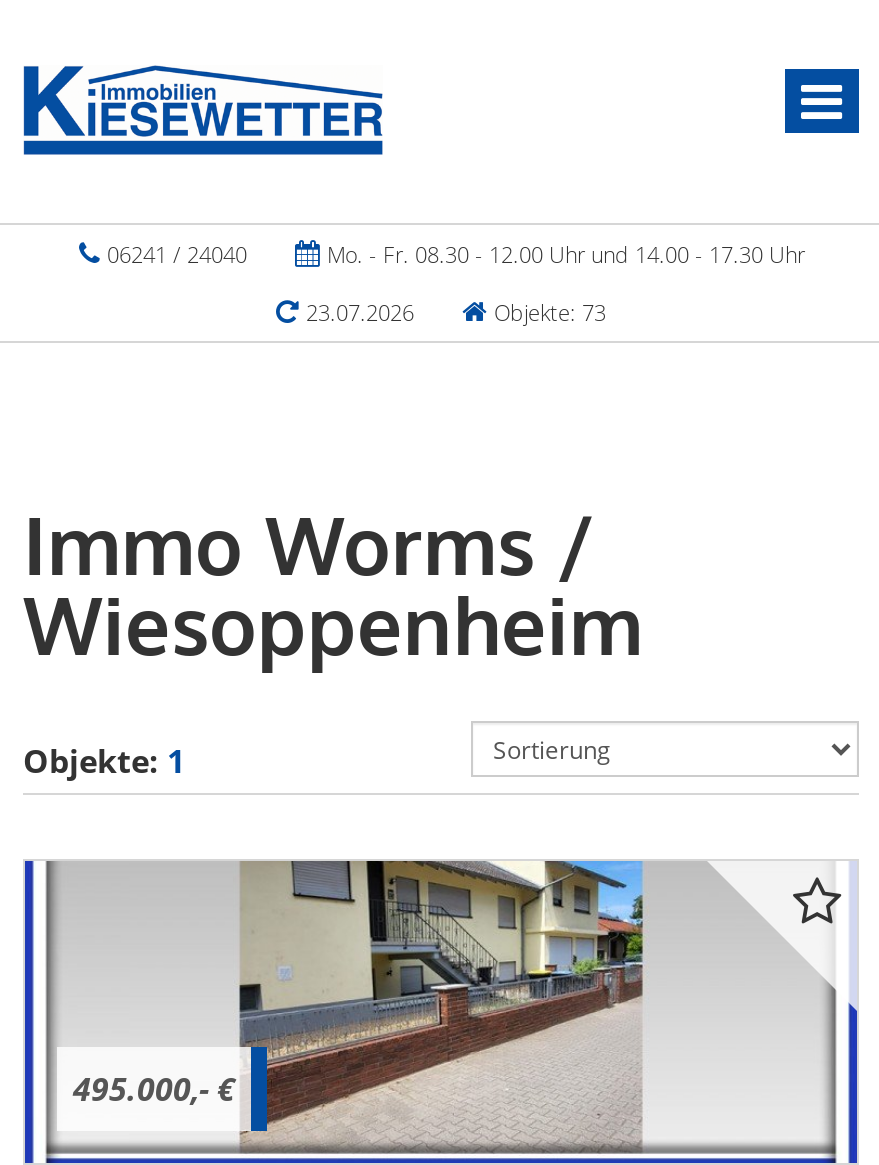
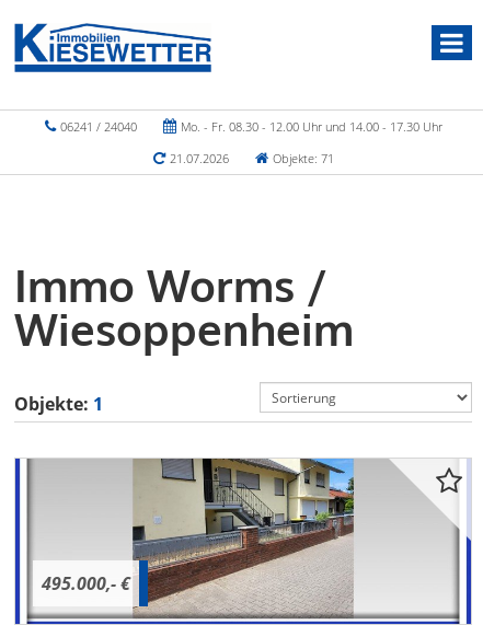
[300,297,414,327] 23.07.2026 -> [166,150,228,166] 21.07.2026
[488,297,606,327] Objekte: 73 -> [269,150,334,166] Objekte: 71

